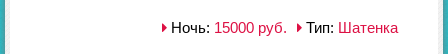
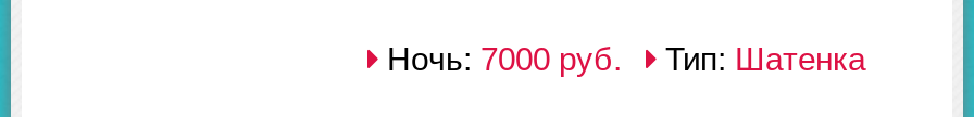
[167,19,398,36] Ночь: 15000 руб. Тип: Шатенка -> [378,41,865,77] Ночь: 7000 руб. Тип: Шатенка

